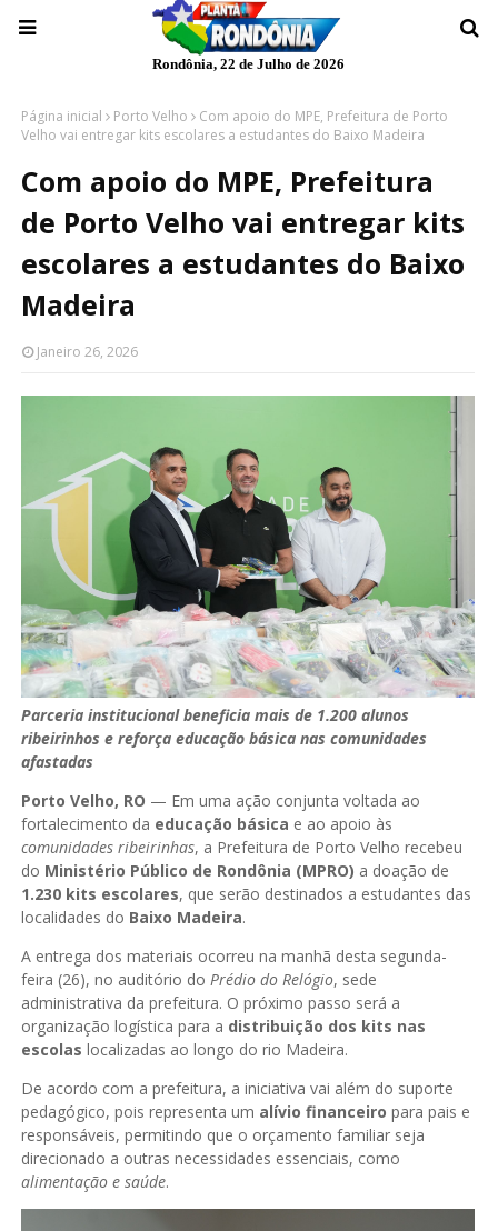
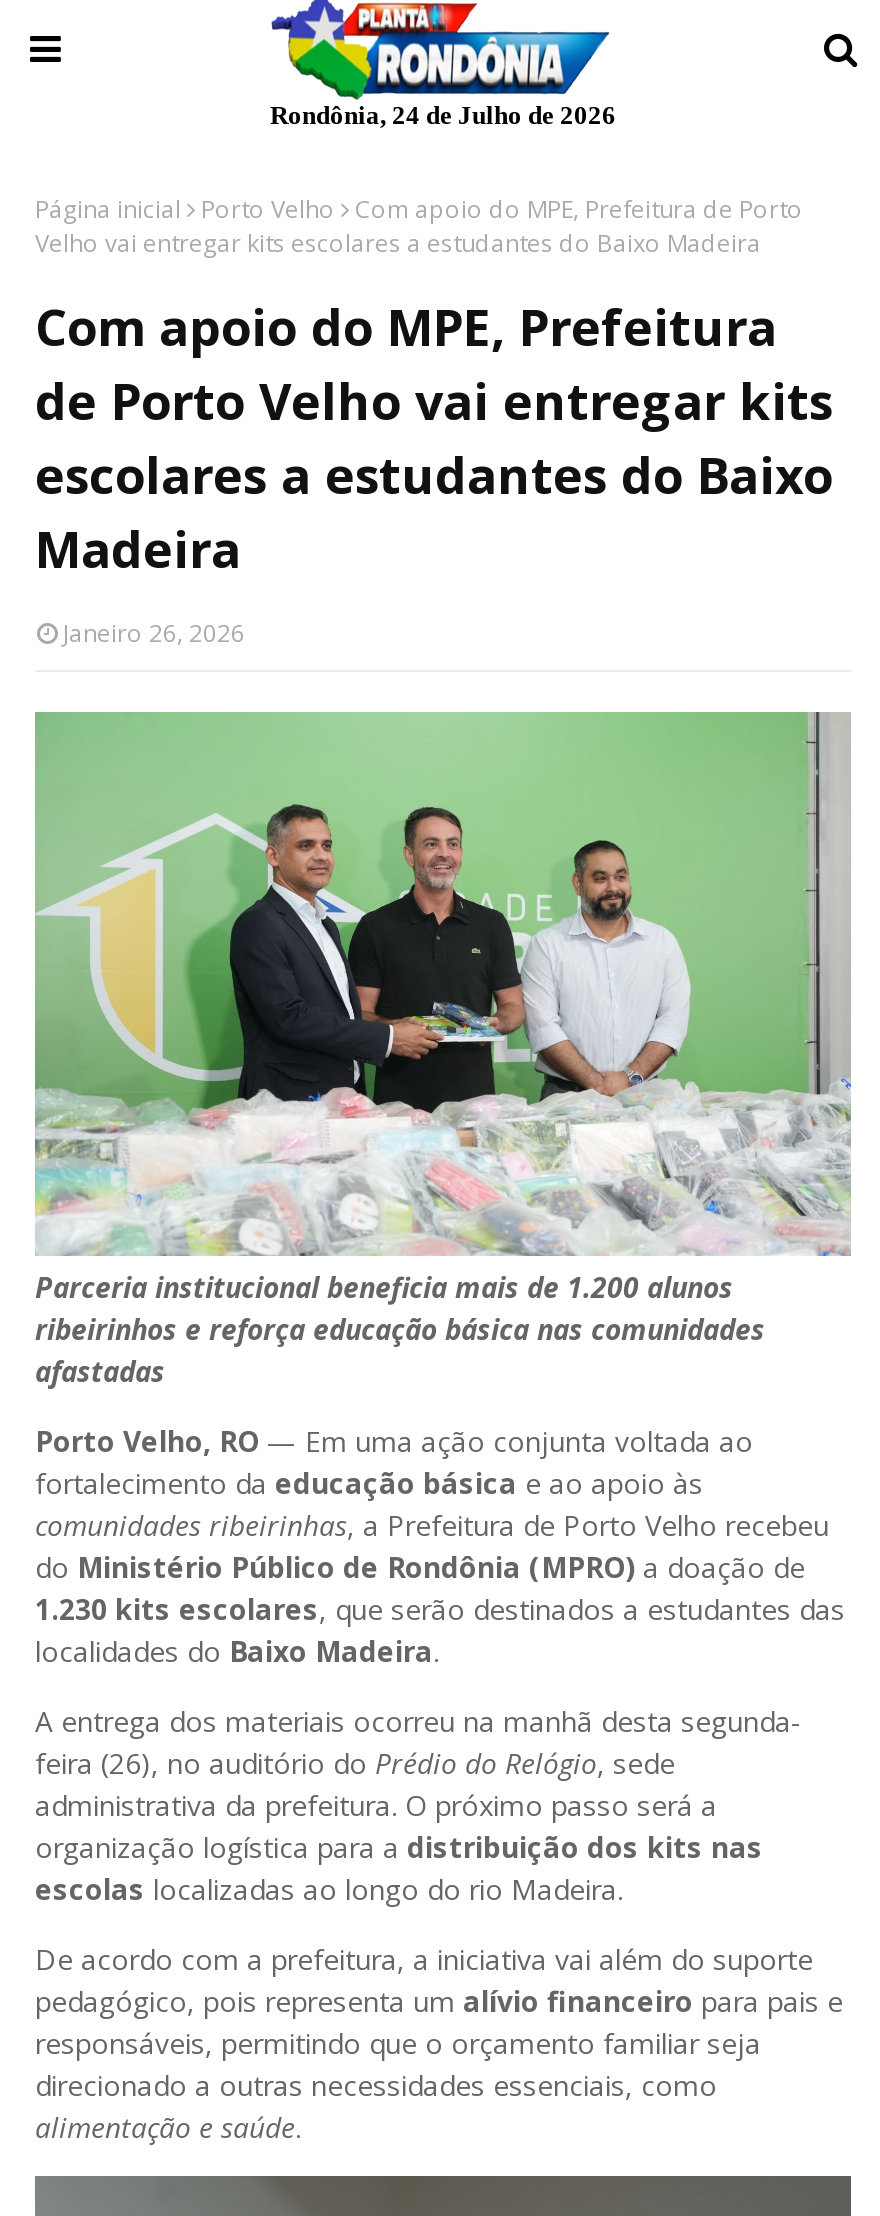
[152,56,344,72] Rondônia, 22 de Julho de 2026 -> [270,100,616,130] Rondônia, 24 de Julho de 2026

